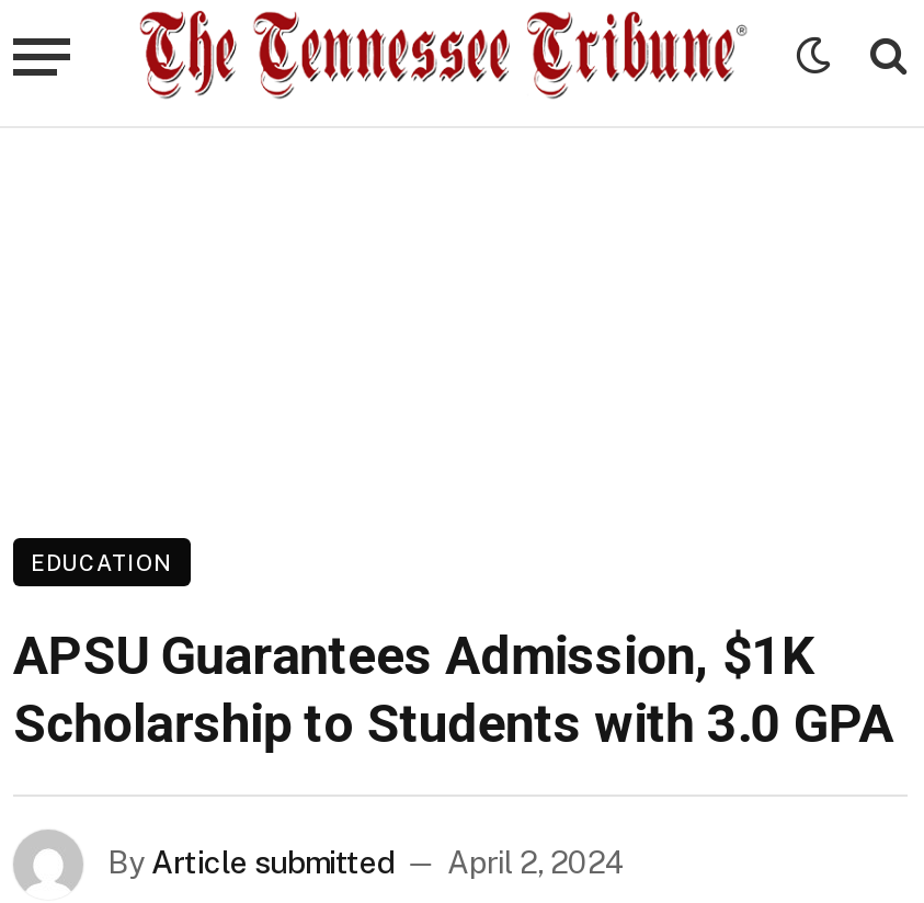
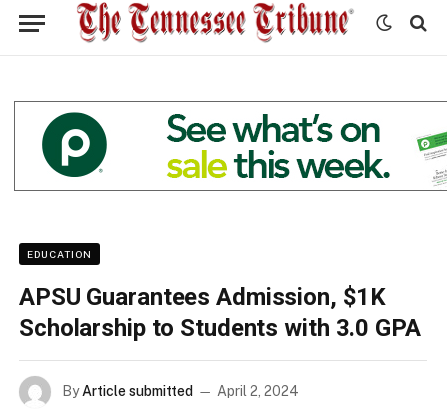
none -> [13,100,444,192] [image]

